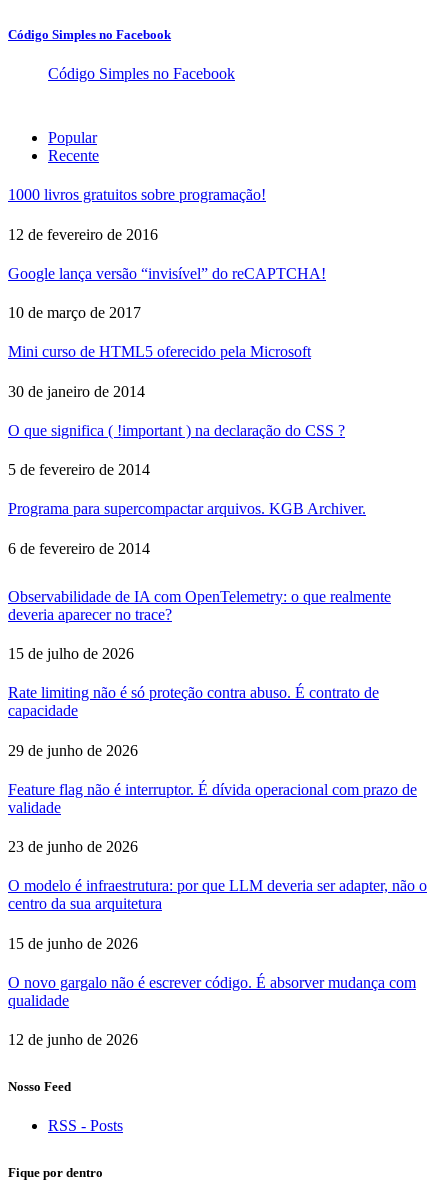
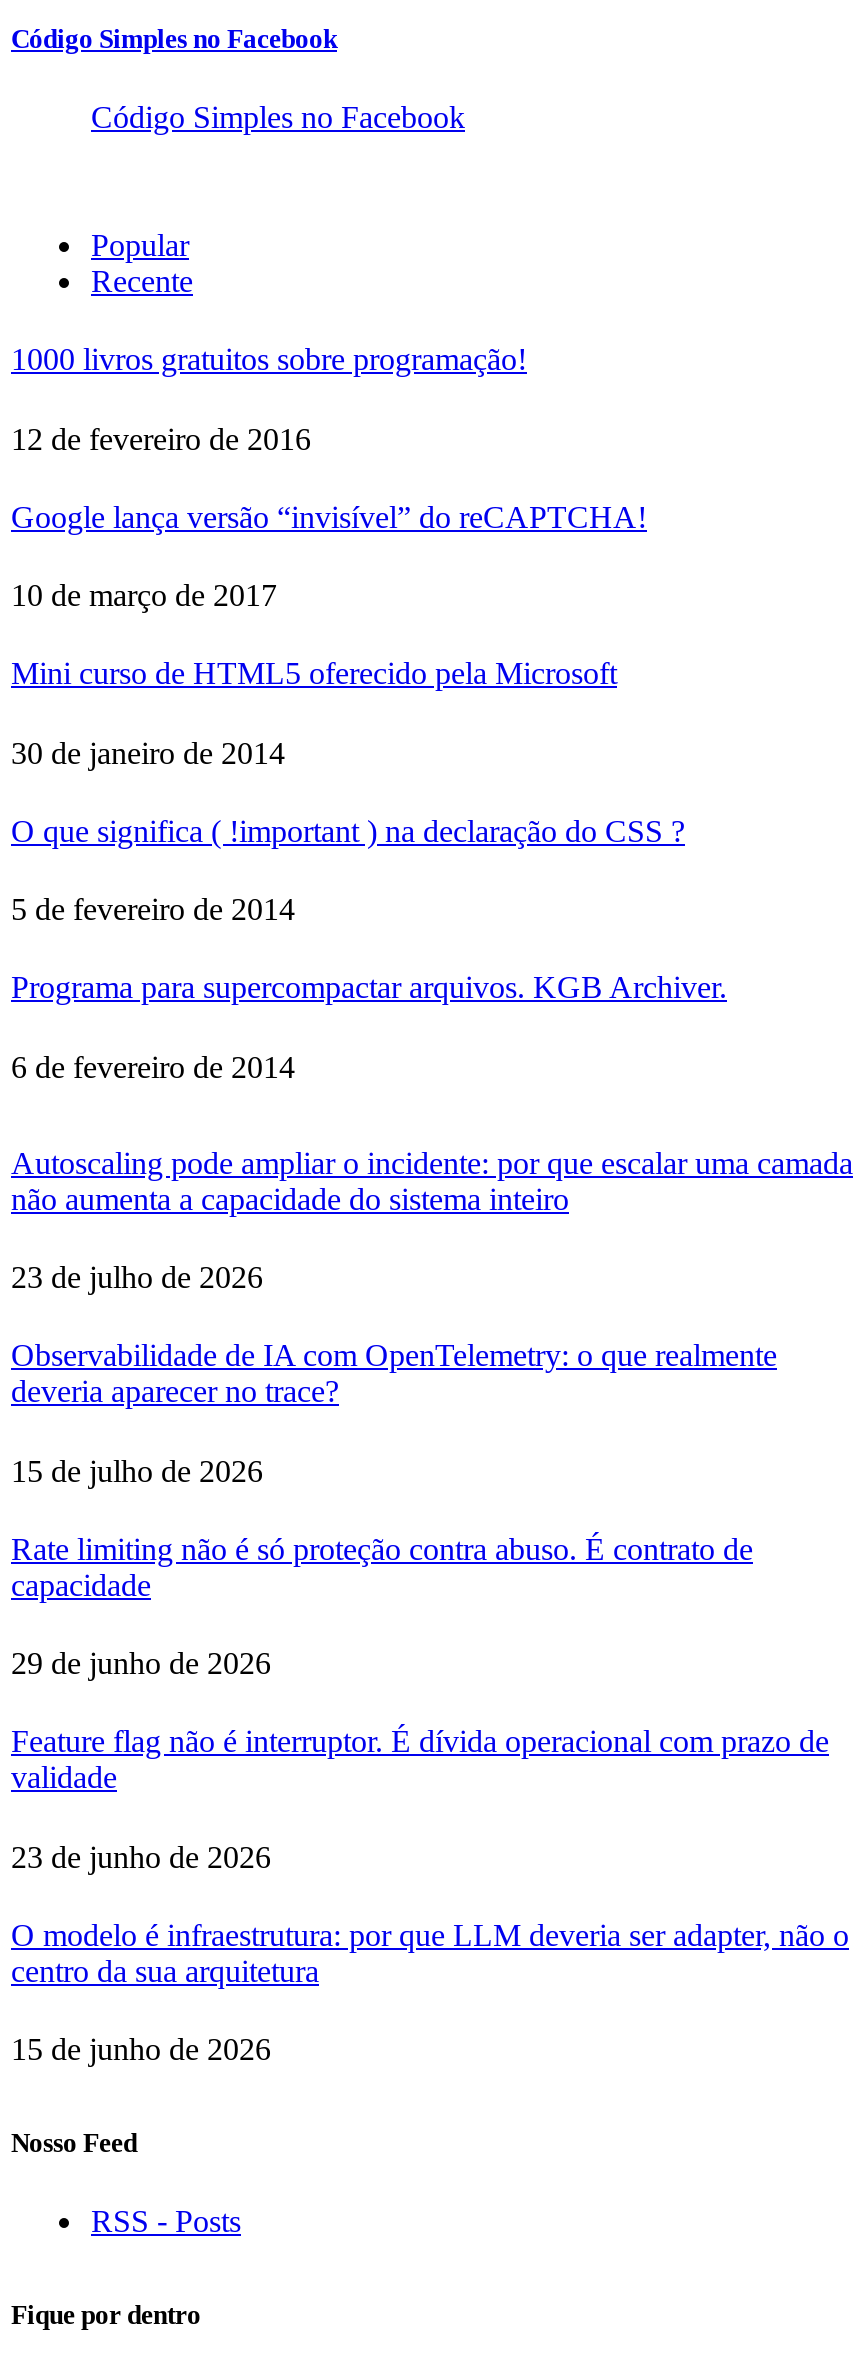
none -> [11,1145,853,1294] Autoscaling pode ampliar o incidente: por que escalar uma camada | não aumenta a capacidade do sistema inteiro | 23 de julho de 2026
moved [8,588,427,952] -> [11,1339,849,2066]: Observabilidade de IA com OpenTelemetry: o que realmente | deveria aparecer no trace? | 15 de julho de 2026 | ... | centro da sua arquitetura | 15 de junho de 2026
[8,974,416,1048] O novo gargalo não é escrever código. É absorver mudança com | qualidade | 12 de junho de 2026 -> none

